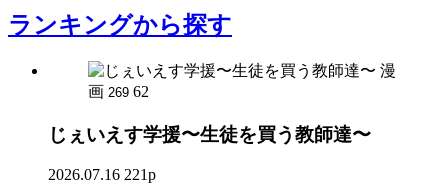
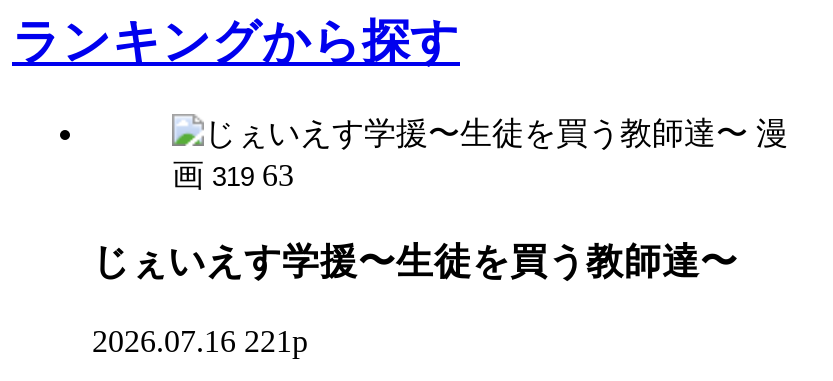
[88,83,149,100] 画 269 62 -> [172,158,294,192] 画 319 63

